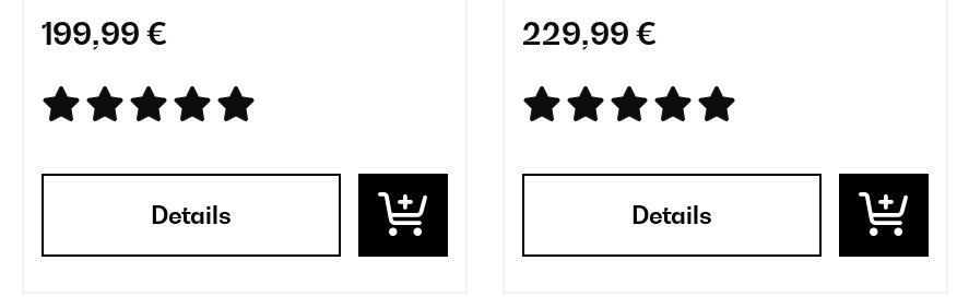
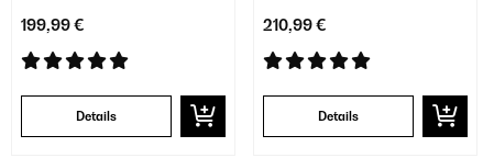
[522,16,658,51] 229,99 € -> [263,16,327,34] 210,99 €

